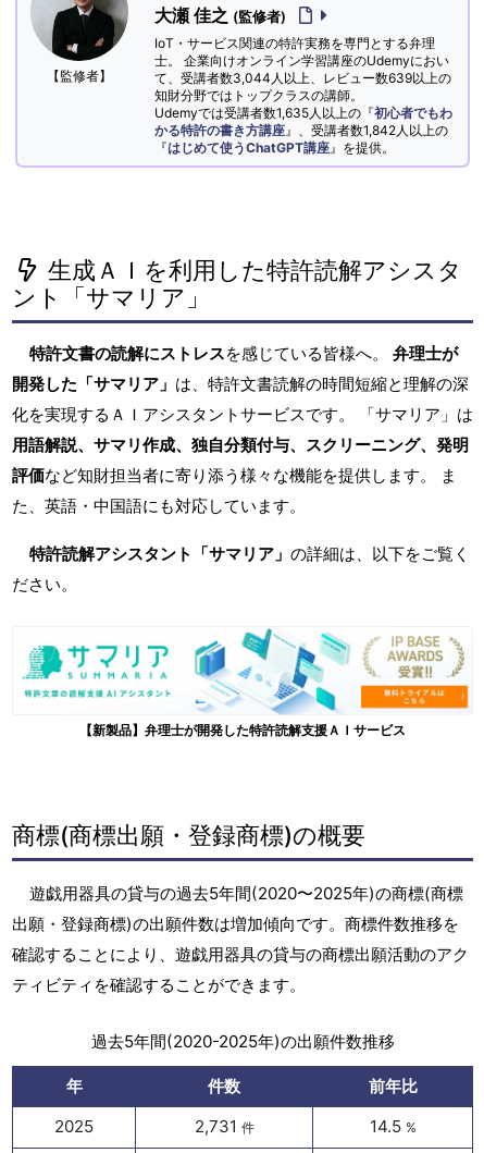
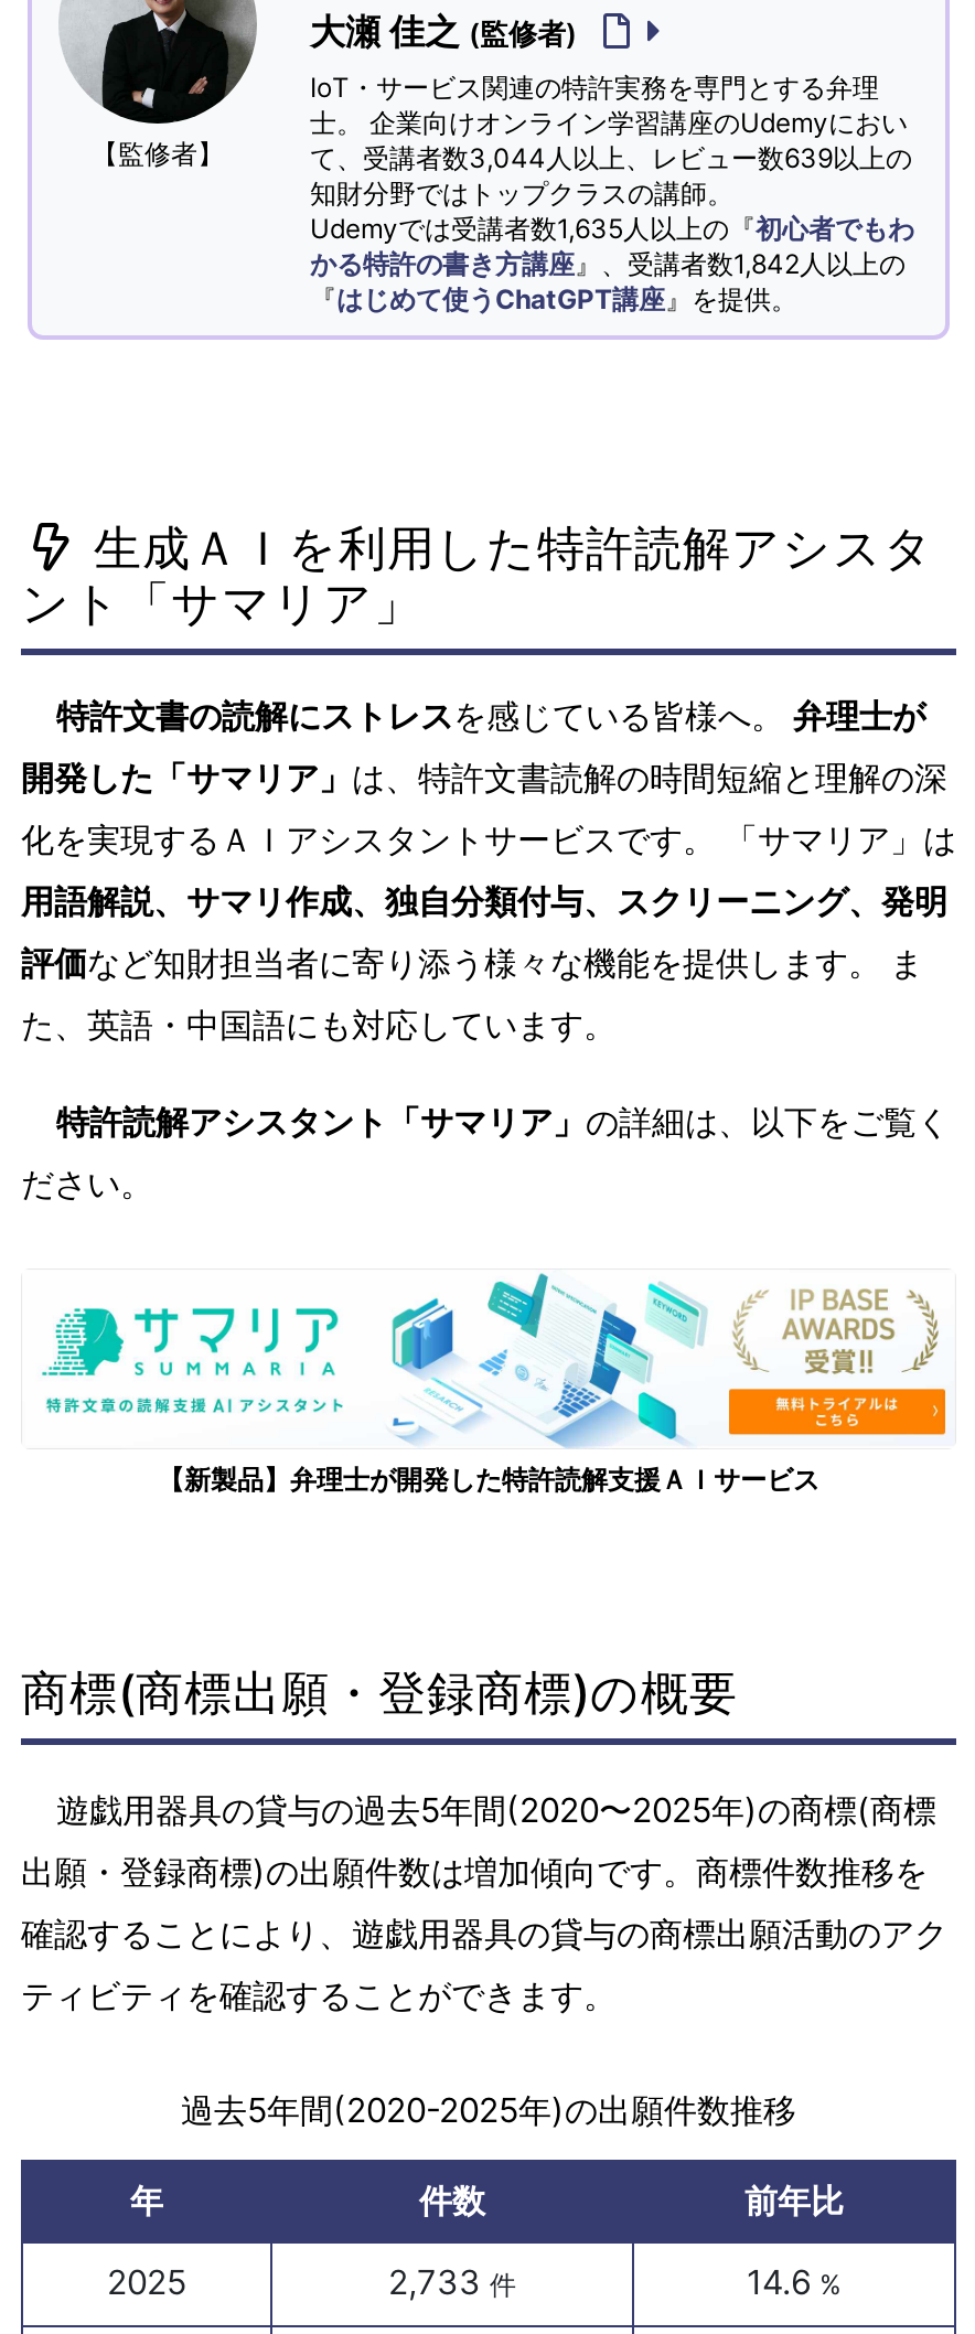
[194,1116,254,1137] 2,731件 -> [388,2261,516,2303] 2,733件
[369,1116,416,1137] 14.5% -> [747,2261,842,2303] 14.6%

